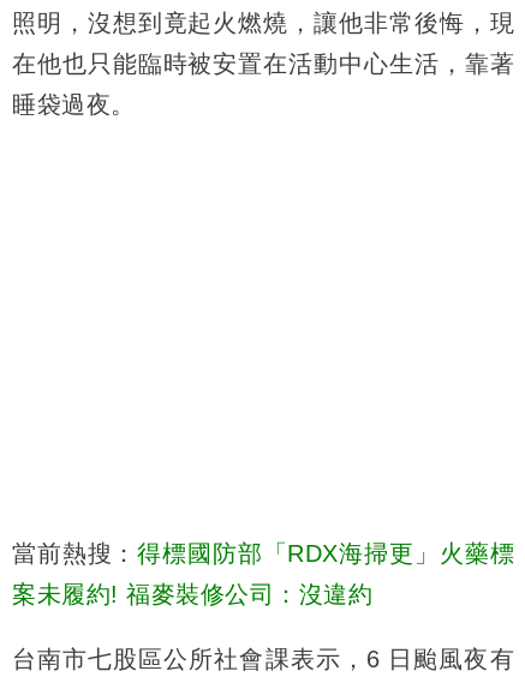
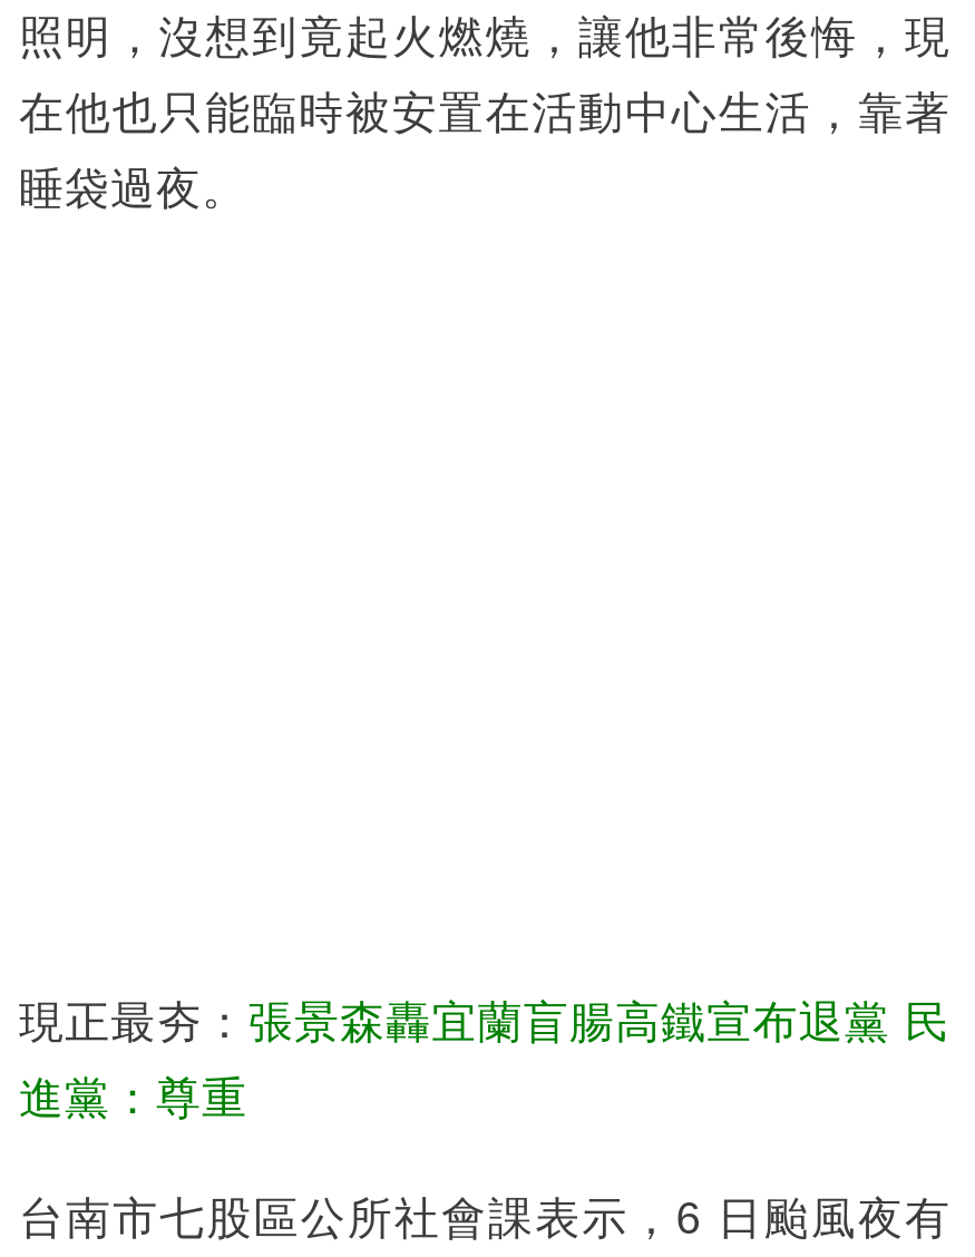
[12,540,514,566] 當前熱搜：得標國防部「RDX海掃更」火藥標 -> [19,997,950,1046] 現正最夯：張景森轟宜蘭盲腸高鐵宣布退黨 民
[12,581,372,607] 案未履約! 福麥裝修公司：沒違約 -> [19,1072,247,1121] 進黨：尊重

